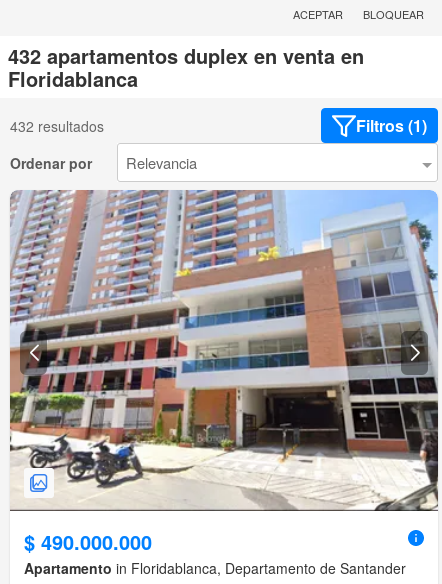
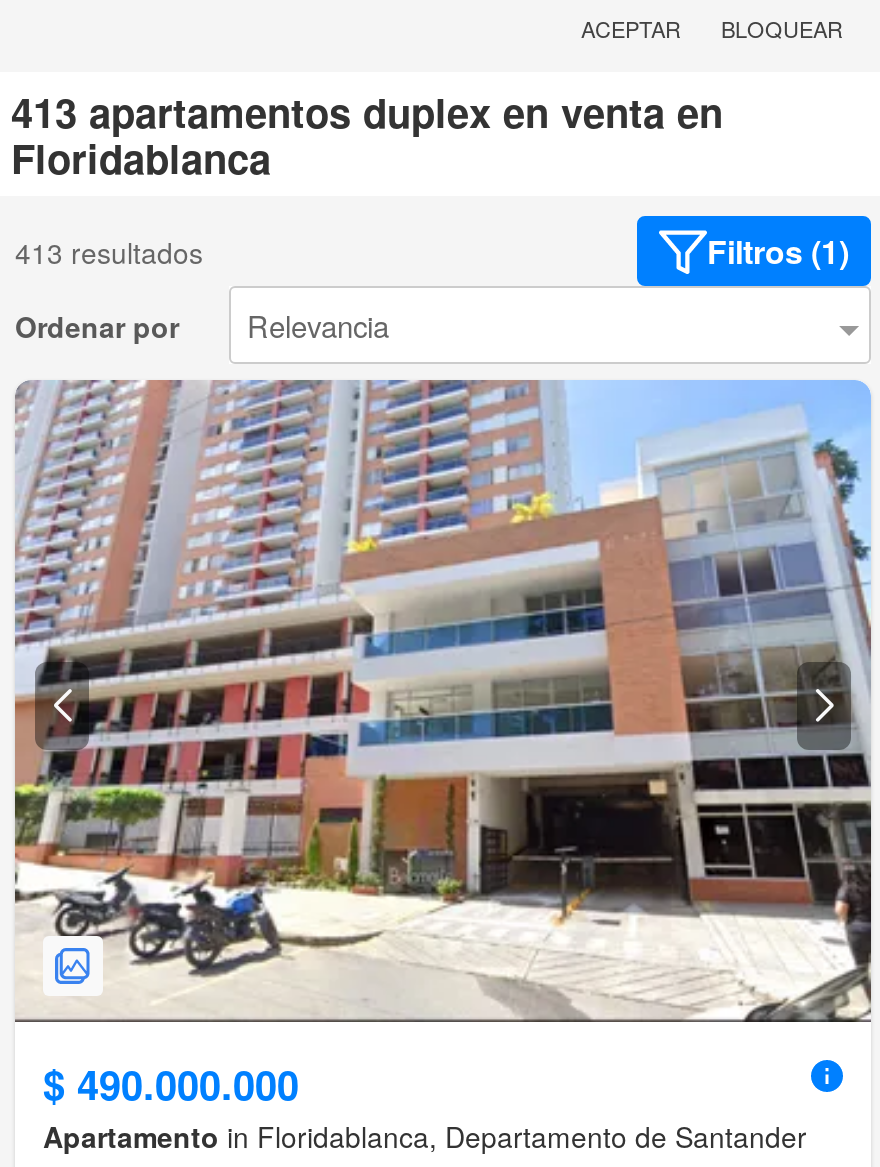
[8,41,364,70] 432 apartamentos duplex en venta en -> [11,83,723,141] 413 apartamentos duplex en venta en
[10,116,104,136] 432 resultados -> [15,232,203,272] 413 resultados

